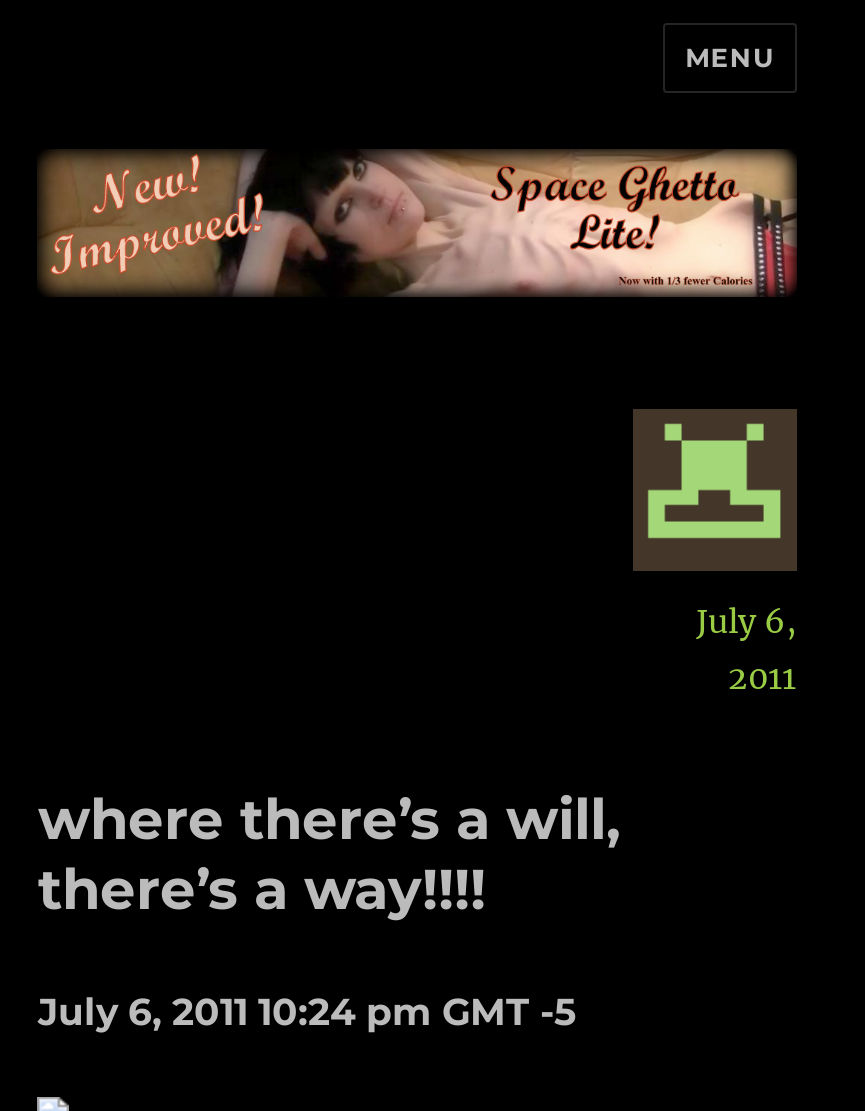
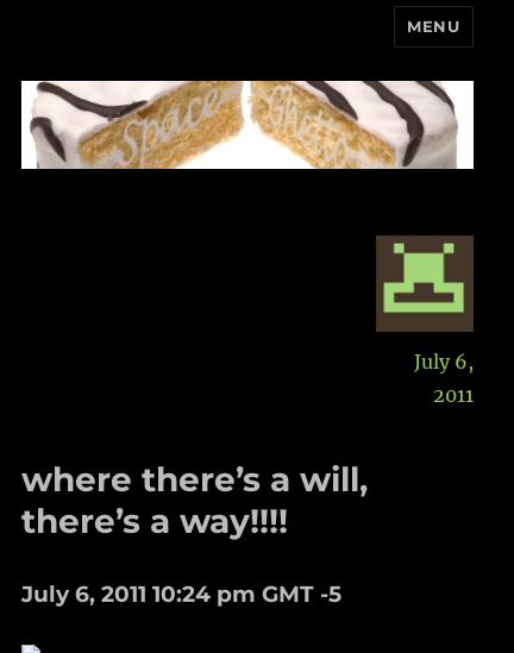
[37,149,797,297] [image] -> [20,80,475,170] [image]

